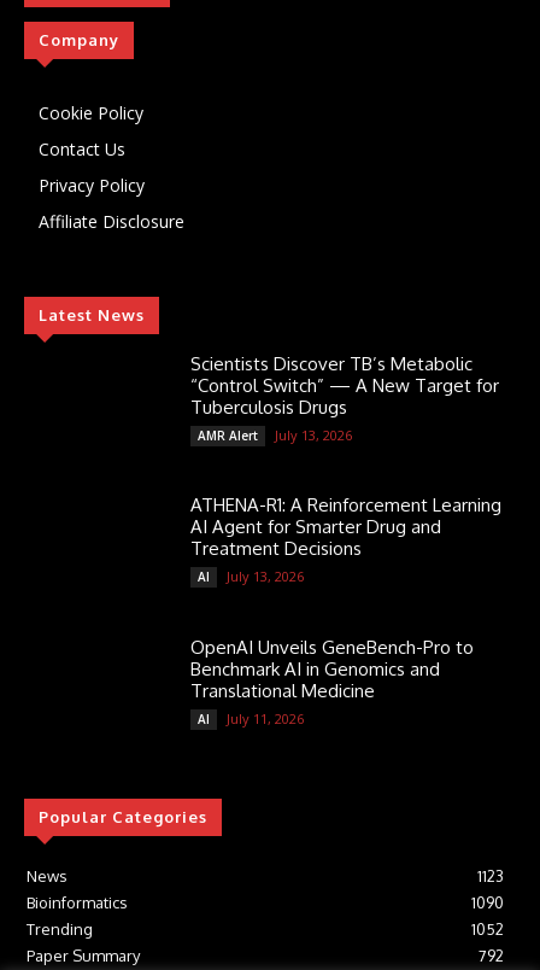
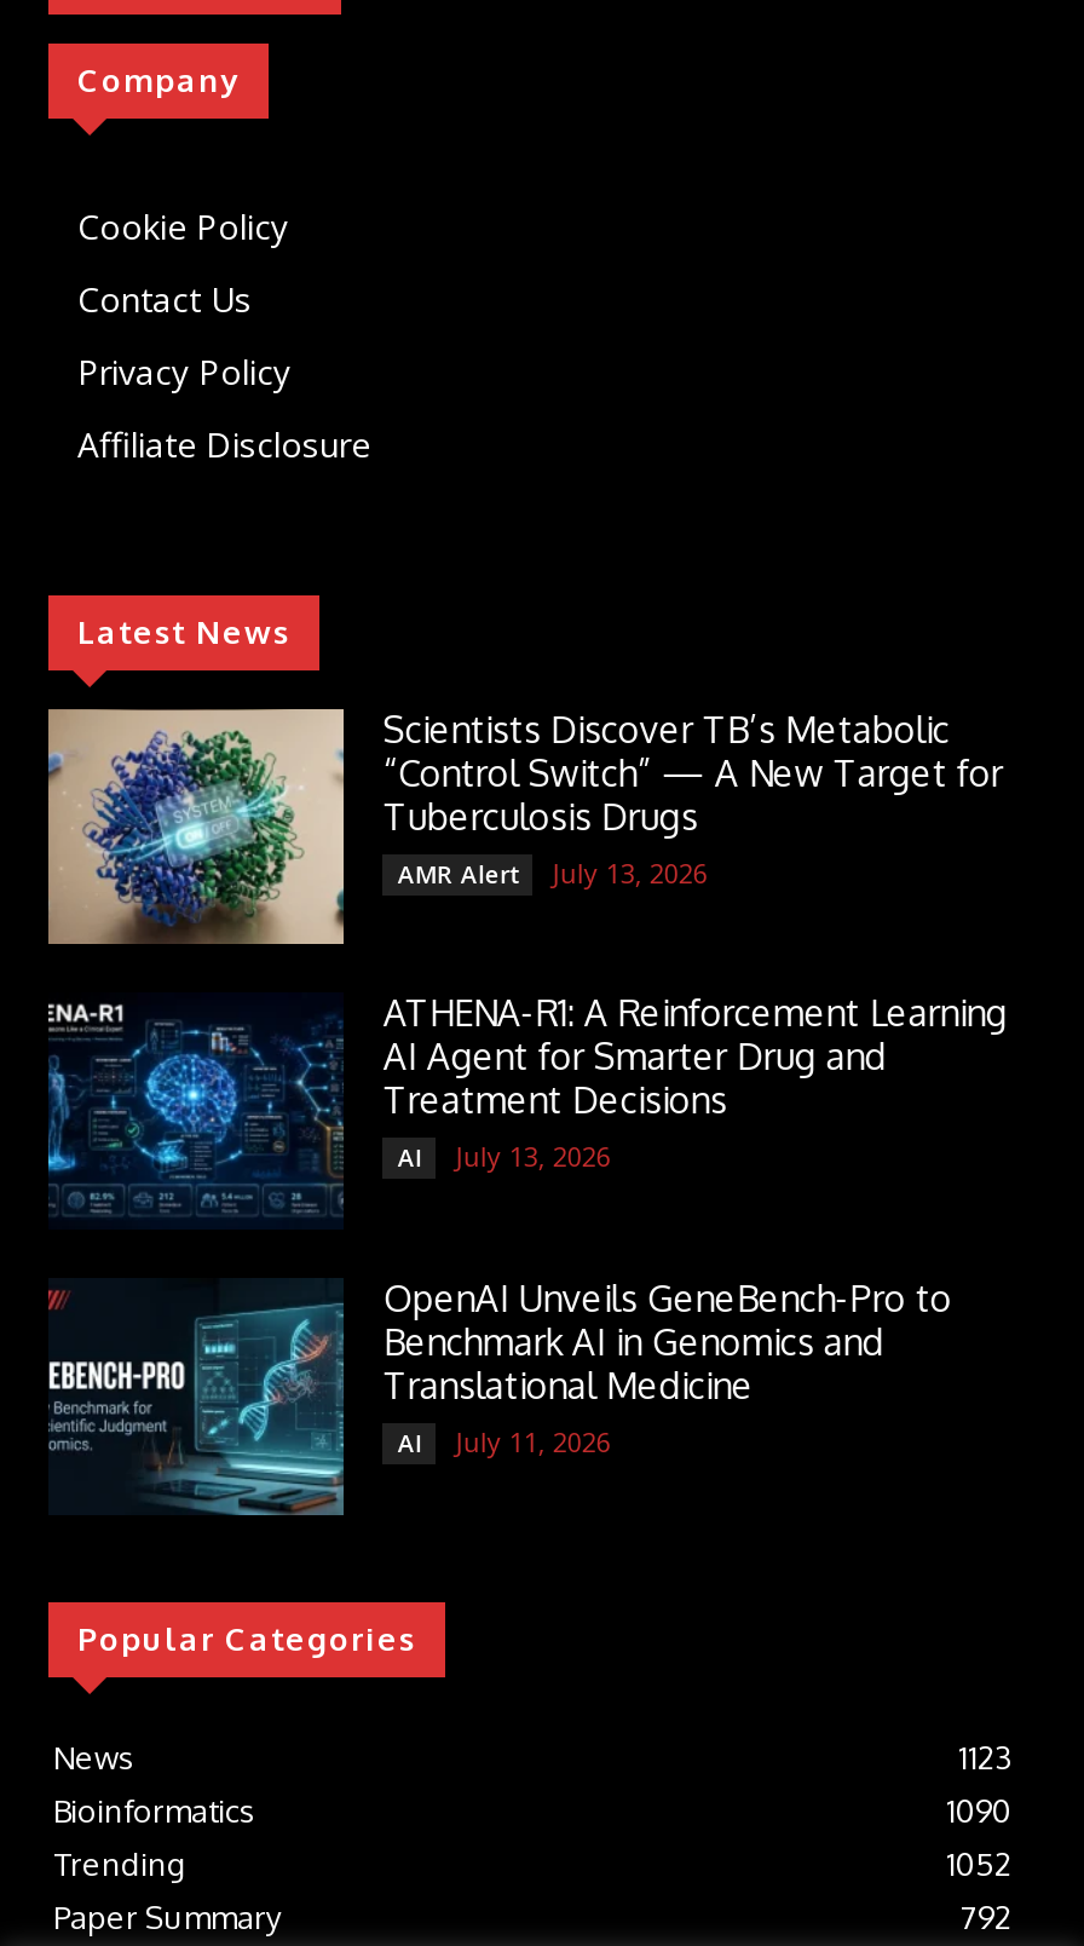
none -> [46,707,346,946] [image]
none -> [46,1002,346,1227] [image]
none -> [46,1280,346,1518] [image]

